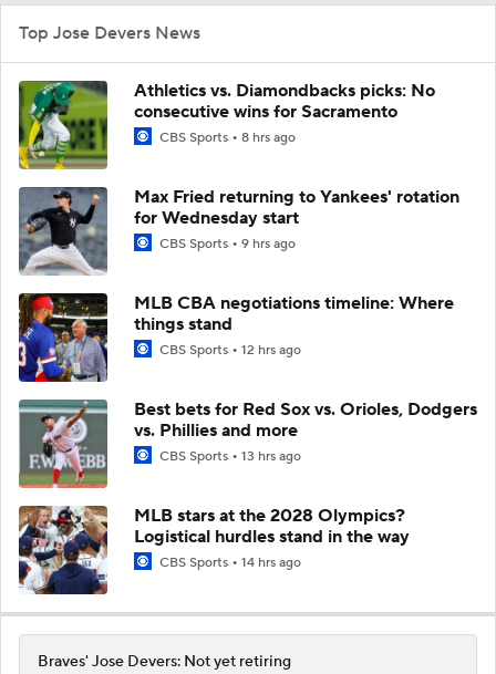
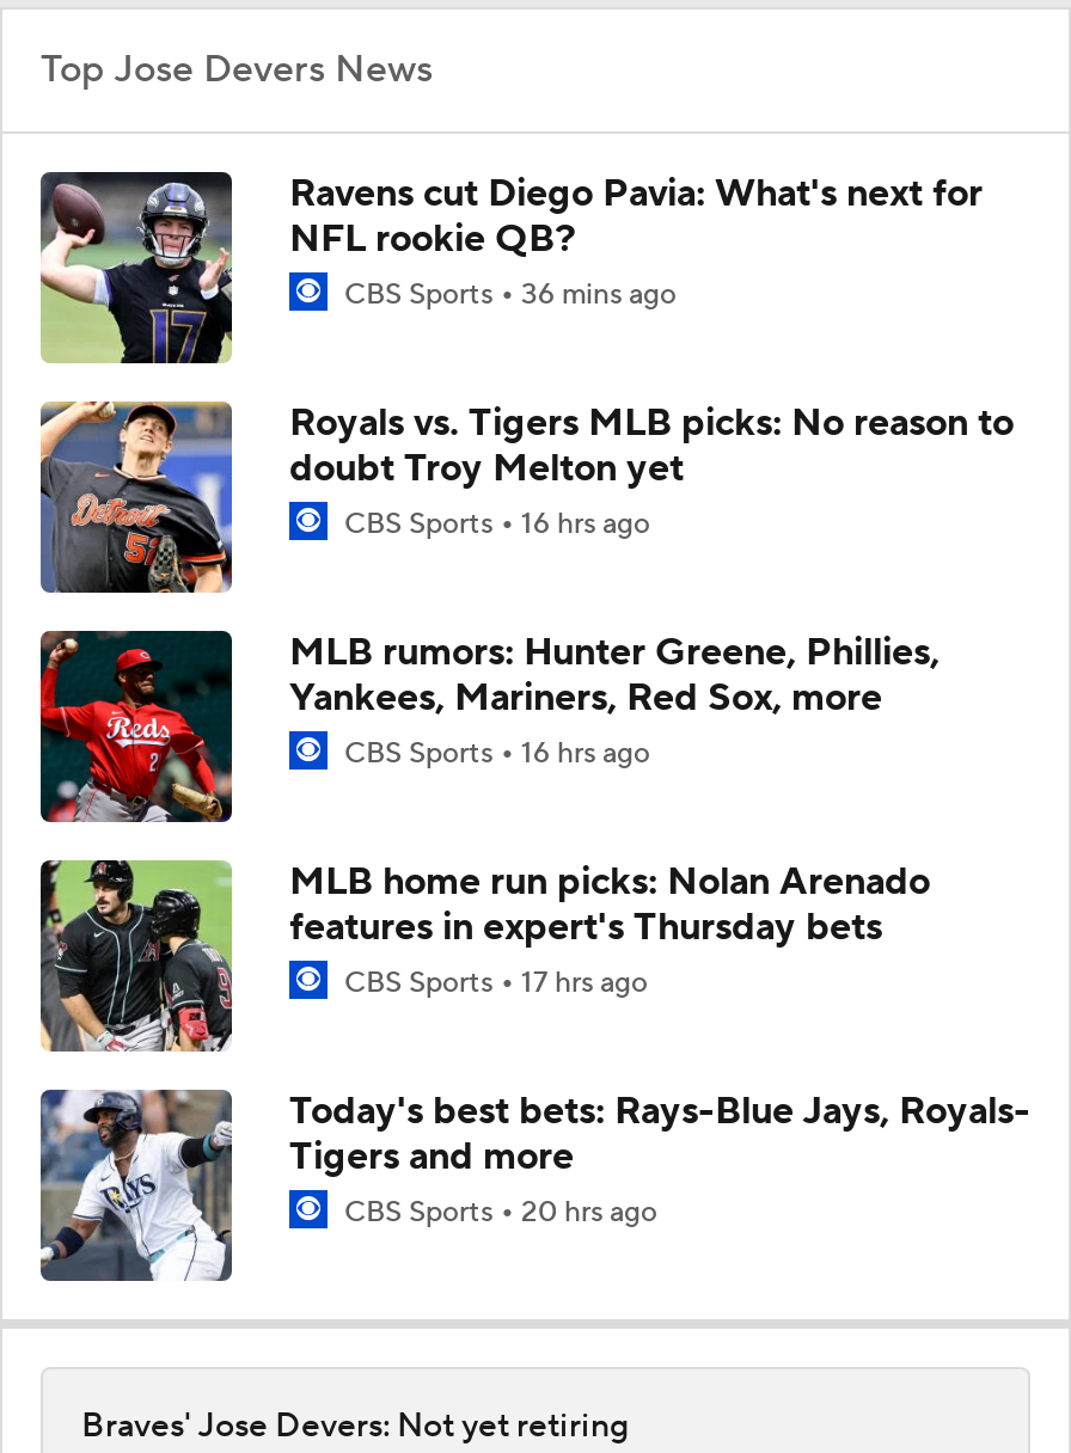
[18,80,435,170] [image] | Athletics vs. Diamondbacks picks: No | consecutive wins for Sacramento | CBS Sports 8 hrs ago -> [38,169,983,366] [image] | Ravens cut Diego Pavia: What's next for | NFL rookie QB? | CBS Sports 36 mins ago
[18,186,459,276] [image] | Max Fried returning to Yankees' rotation | for Wednesday start | CBS Sports 9 hrs ago -> [41,399,1014,595] [image] | Royals vs. Tigers MLB picks: No reason to | doubt Troy Melton yet | CBS Sports 16 hrs ago
[18,292,454,383] [image] | MLB CBA negotiations timeline: Where | things stand | CBS Sports 12 hrs ago -> [38,628,940,824] [image] | MLB rumors: Hunter Greene, Phillies, | Yankees, Mariners, Red Sox, more | CBS Sports 16 hrs ago
[18,398,477,489] [image] | Best bets for Red Sox vs. Orioles, Dodgers | vs. Phillies and more | CBS Sports 13 hrs ago -> [38,858,930,1054] [image] | MLB home run picks: Nolan Arenado | features in expert's Thursday bets | CBS Sports 17 hrs ago
[18,505,410,595] [image] | MLB stars at the 2028 Olympics? | Logistical hurdles stand in the way | CBS Sports 14 hrs ago -> [38,1087,1030,1283] [image] | Today's best bets: Rays-Blue Jays, Royals- | Tigers and more | CBS Sports 20 hrs ago

